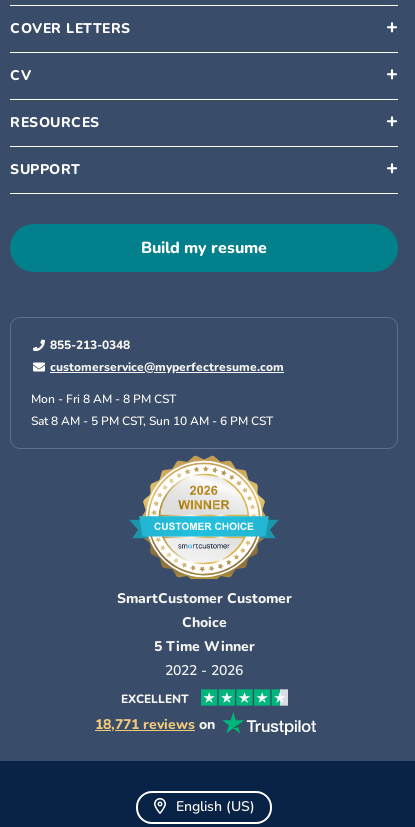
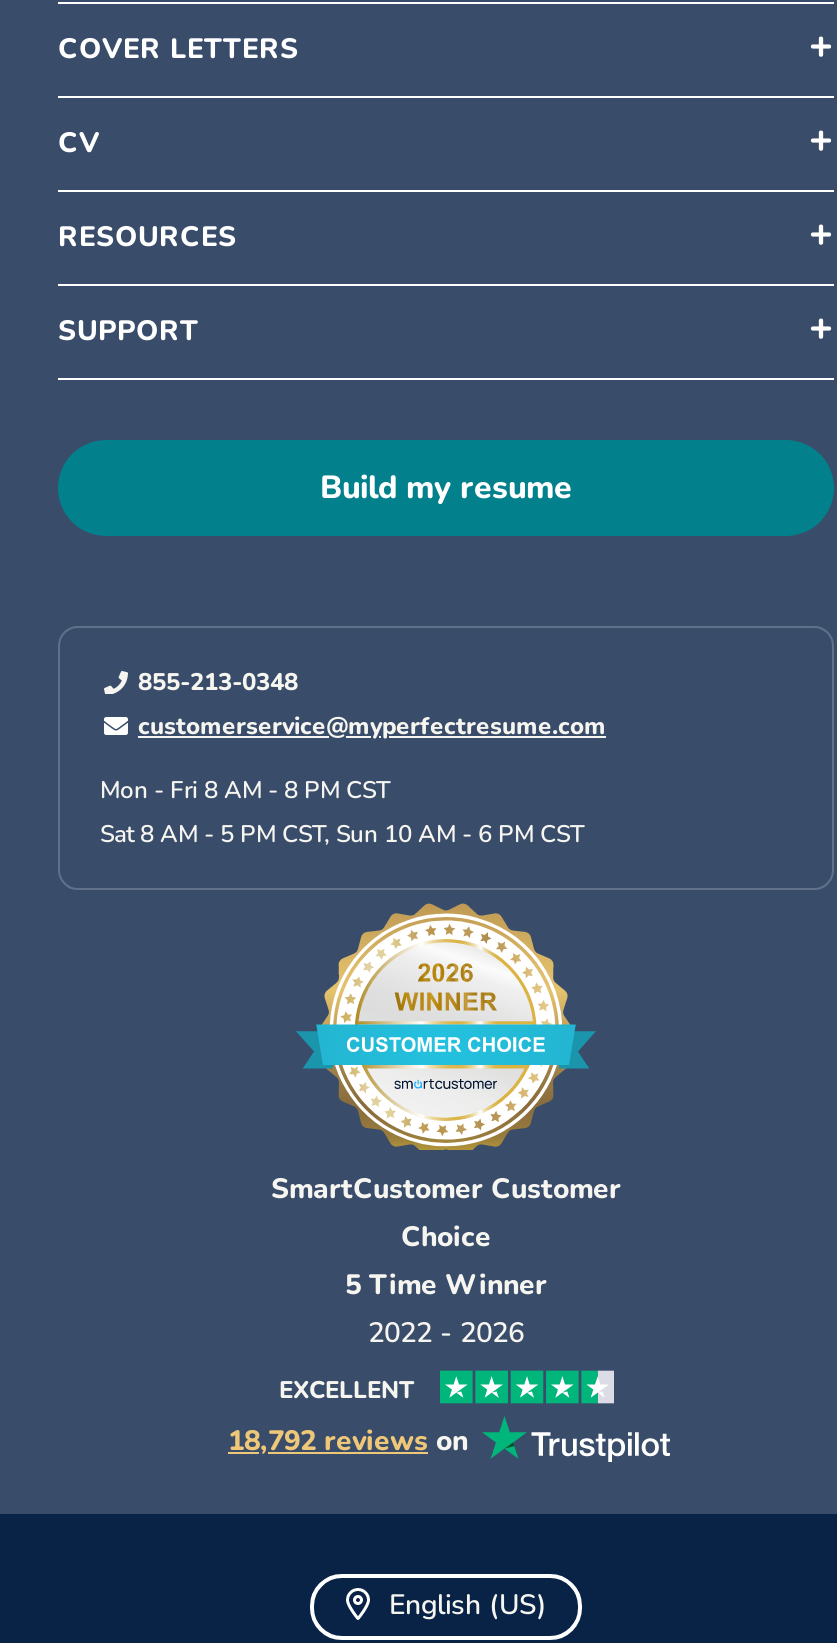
[95,715,215,734] 18,771 reviews on -> [228,1421,468,1459] 18,792 reviews on

